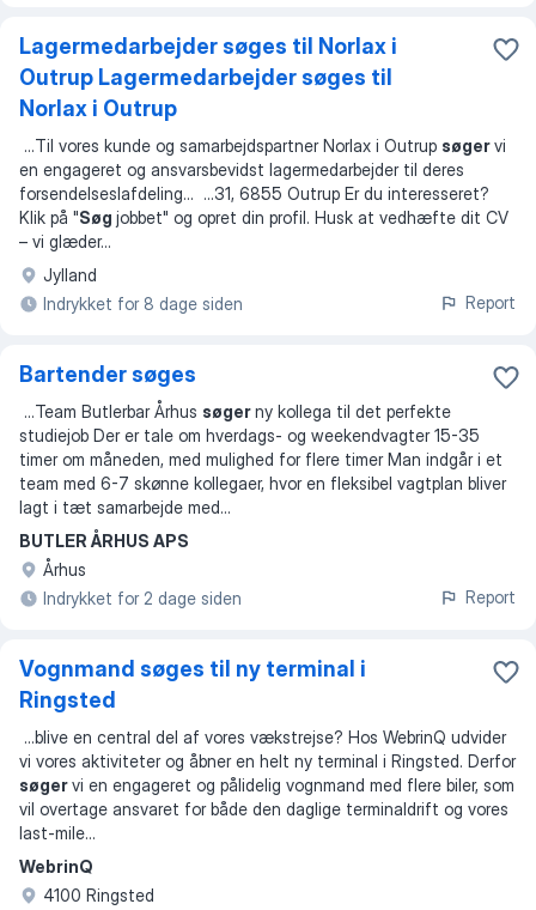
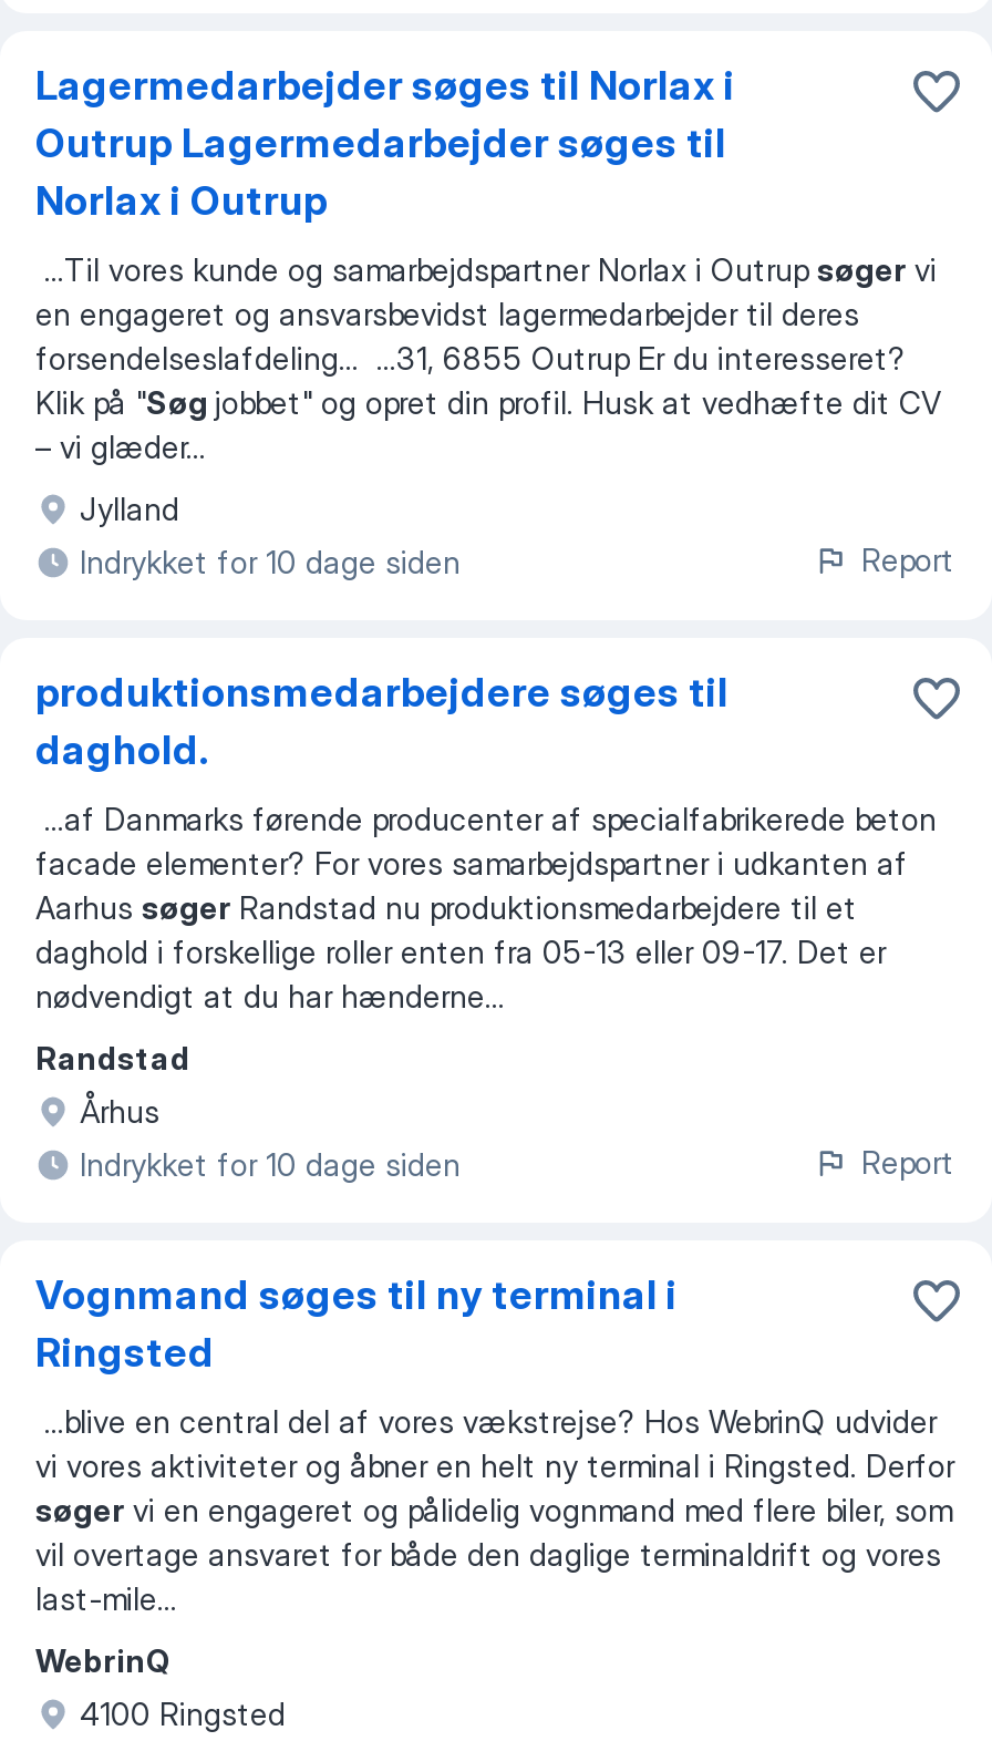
[43,293,243,314] Indrykket for 8 dage siden -> [80,543,461,580] Indrykket for 10 dage siden
[19,362,196,387] Bartender søges -> [35,669,728,773] produktionsmedarbejdere søges til | daghold.
[19,401,506,517] ...Team Butlerbar Århus søger ny kollega til det perfekte | studiejob Der er tale om hverdags- og weekendvagter 15-35 | timer om måneden, med mulighed for flere timer Man indgår i et | team med 6-7 skønne kollegaer, hvor en fleksibel vagtplan bliver | lagt i tæt samarbejde med... -> [35,800,937,1014] ...af Danmarks førende producenter af specialfabrikerede beton | facade elementer? For vores samarbejdspartner i udkanten af | Aarhus søger Randstad nu produktionsmedarbejdere til et | daghold i forskellige roller enten fra 05-13 eller 09-17. Det er | nødvendigt at du har hænderne...
[19,530,189,551] BUTLER ÅRHUS APS -> [35,1039,190,1076] Randstad
[43,588,242,608] Indrykket for 2 dage siden -> [80,1145,461,1183] Indrykket for 10 dage siden

